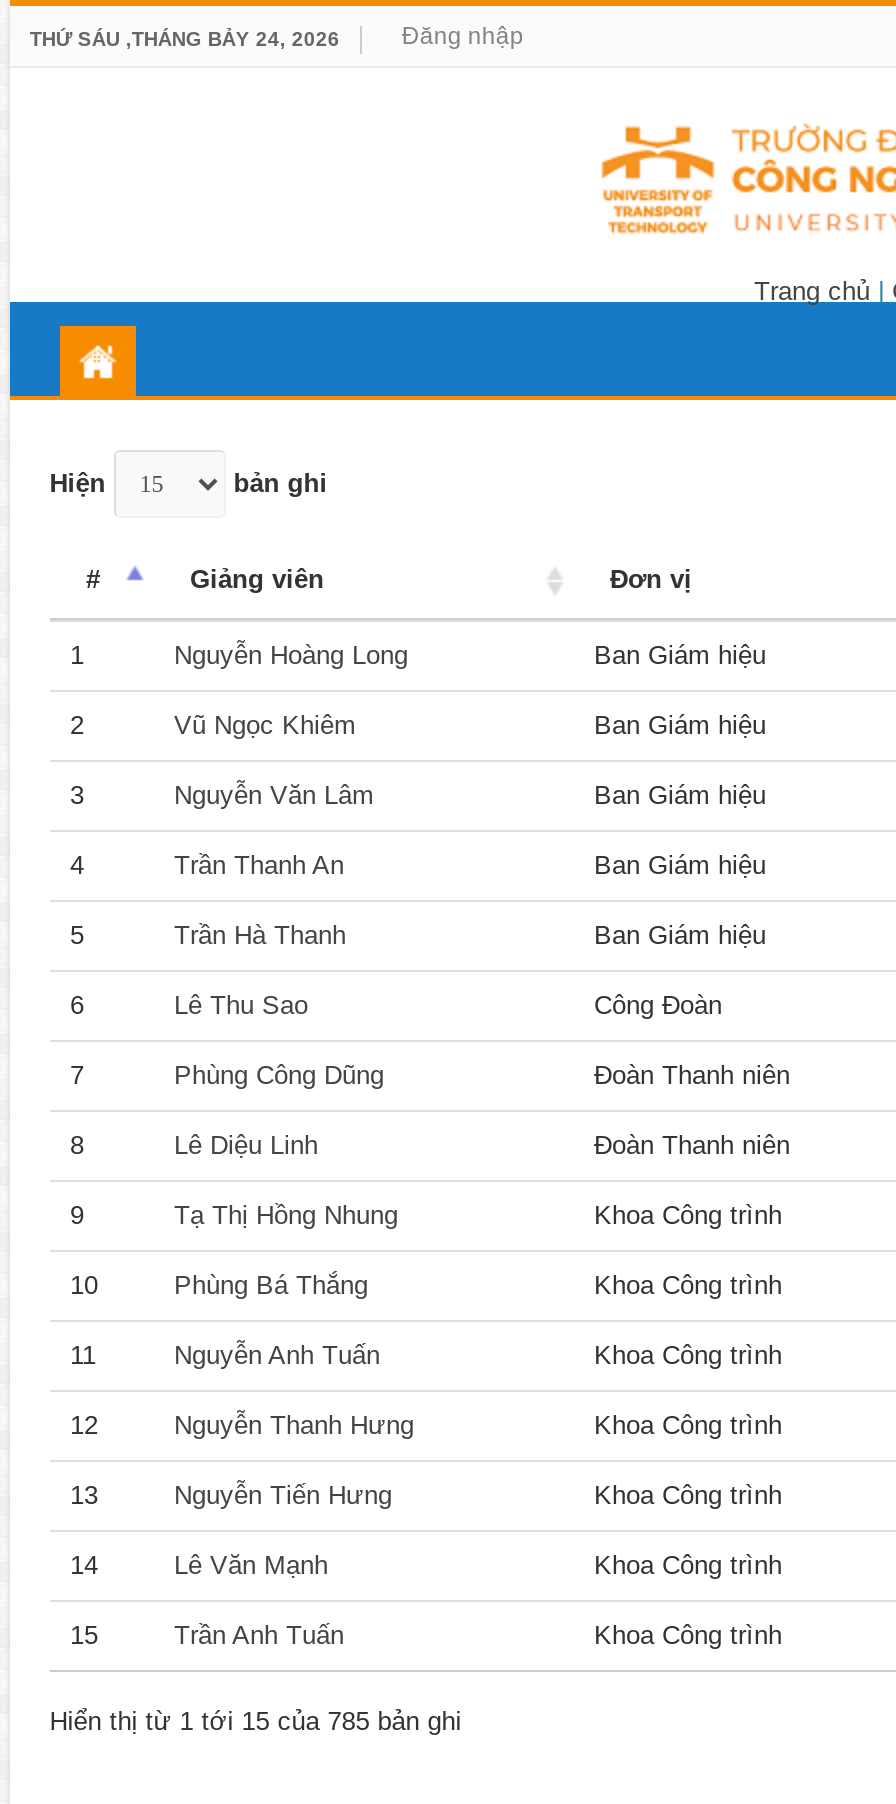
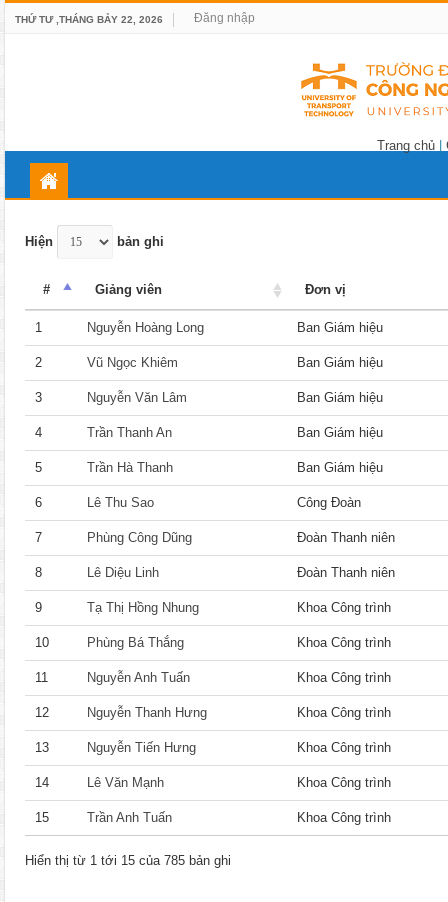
[30,28,340,50] THỨ SÁU ,THÁNG BẢY 24, 2026 -> [15,14,163,25] THỨ TƯ ,THÁNG BẢY 22, 2026

